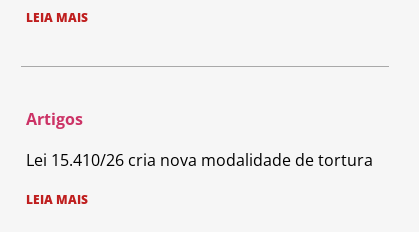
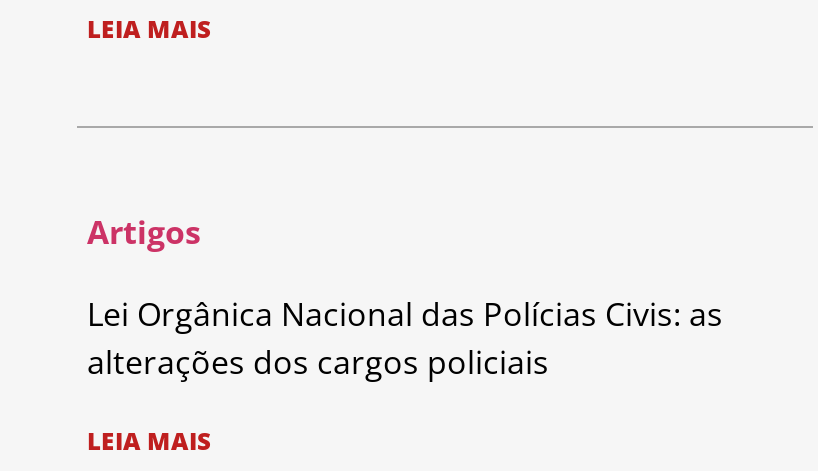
[26,149,373,171] Lei 15.410/26 cria nova modalidade de tortura -> [87,292,723,384] Lei Orgânica Nacional das Polícias Civis: as | alterações dos cargos policiais

